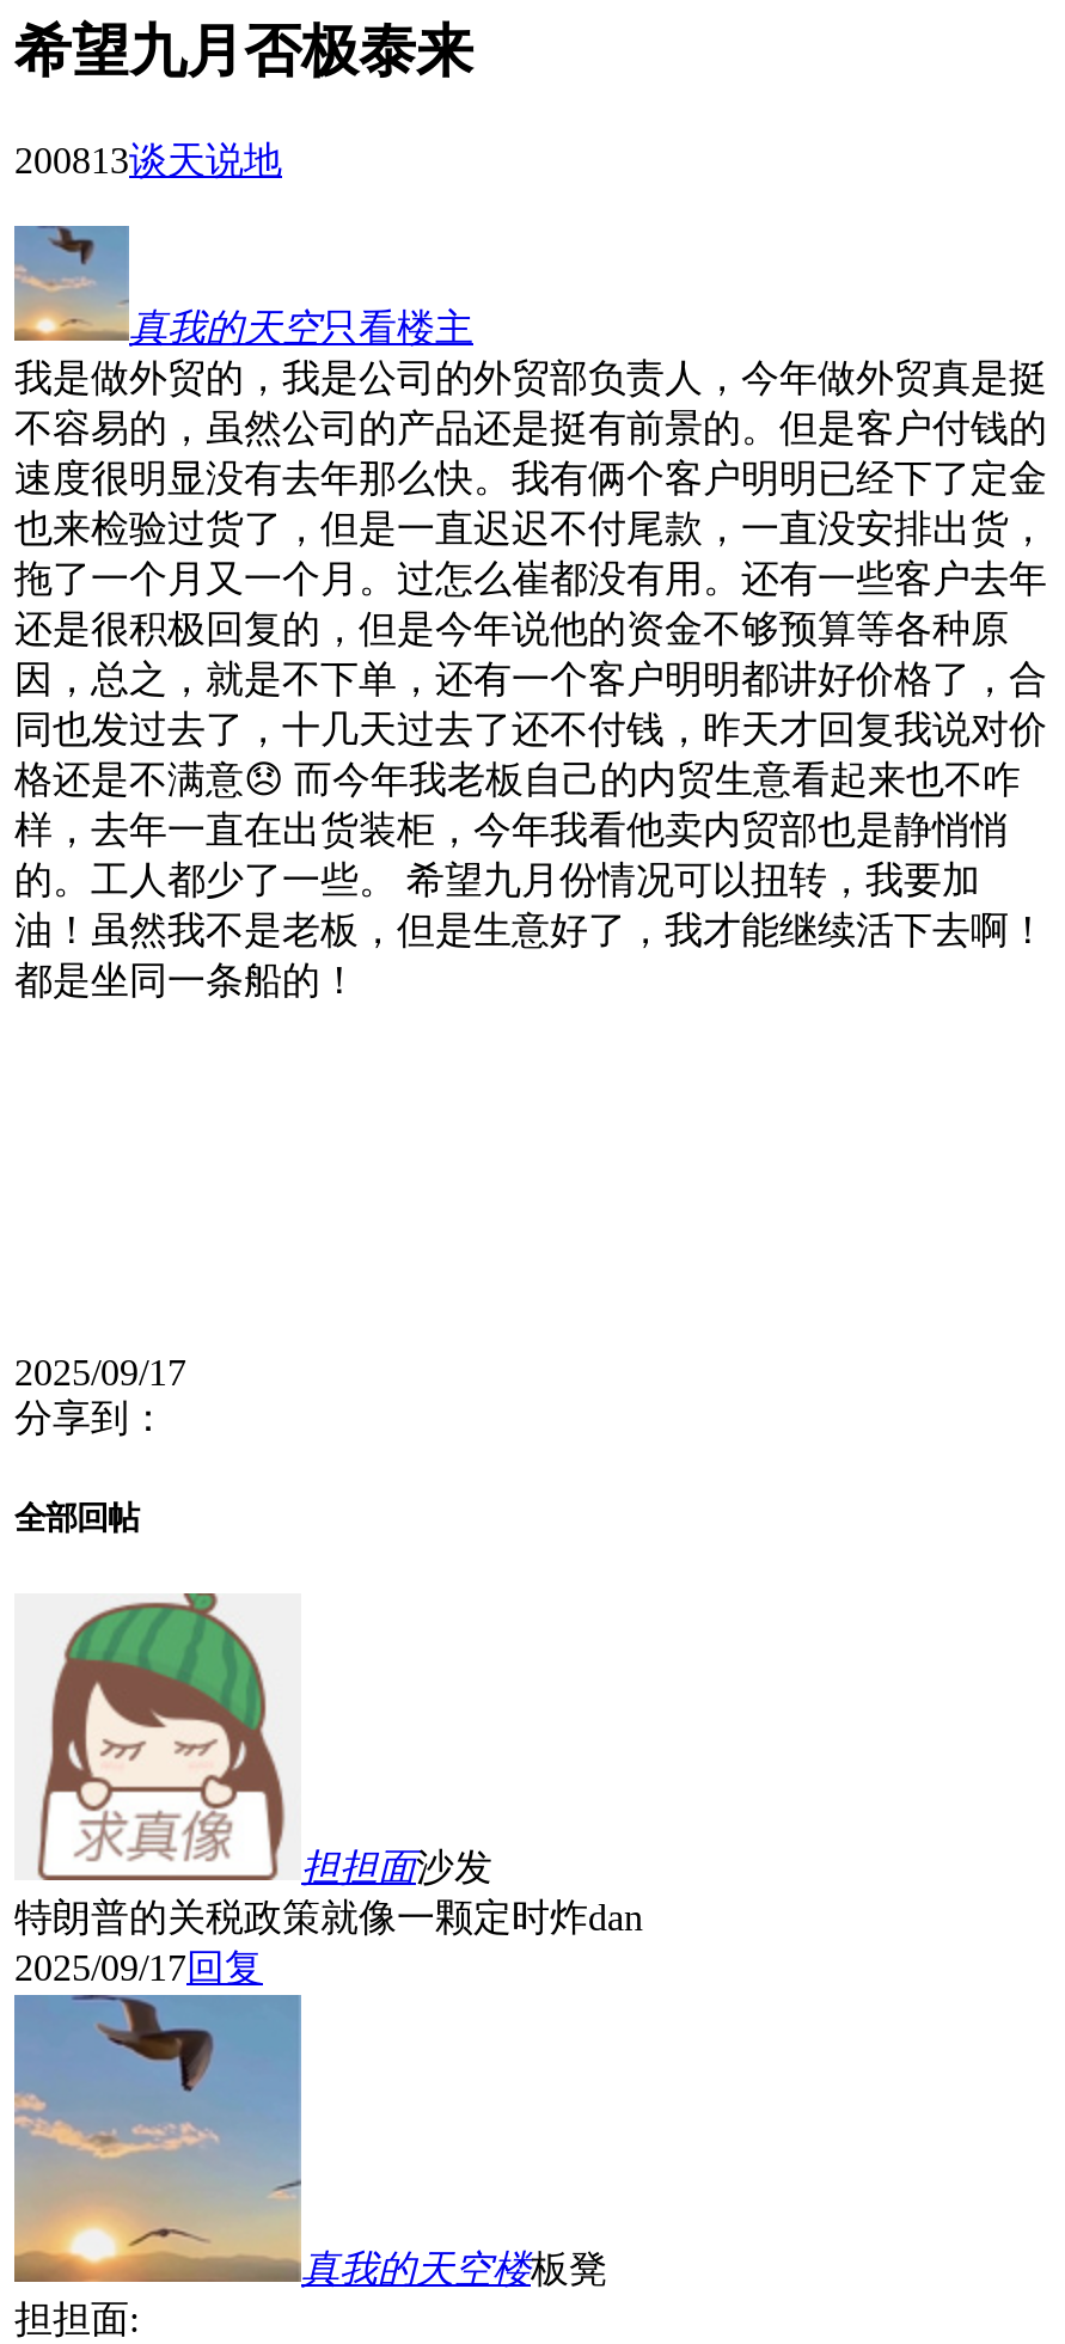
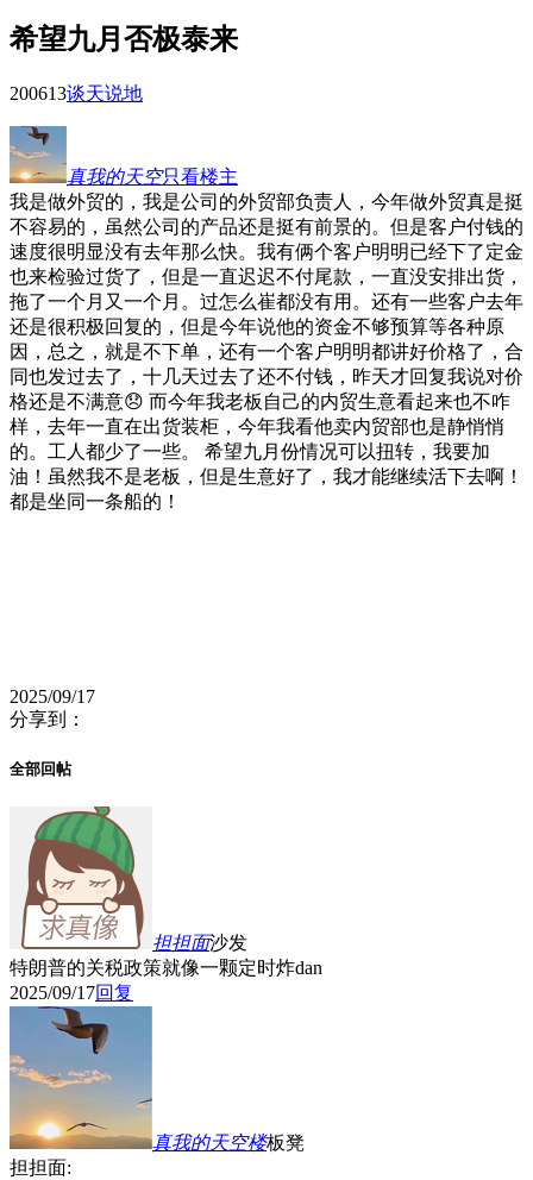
[14,139,282,180] 200813谈天说地 -> [10,83,143,103] 200613谈天说地

